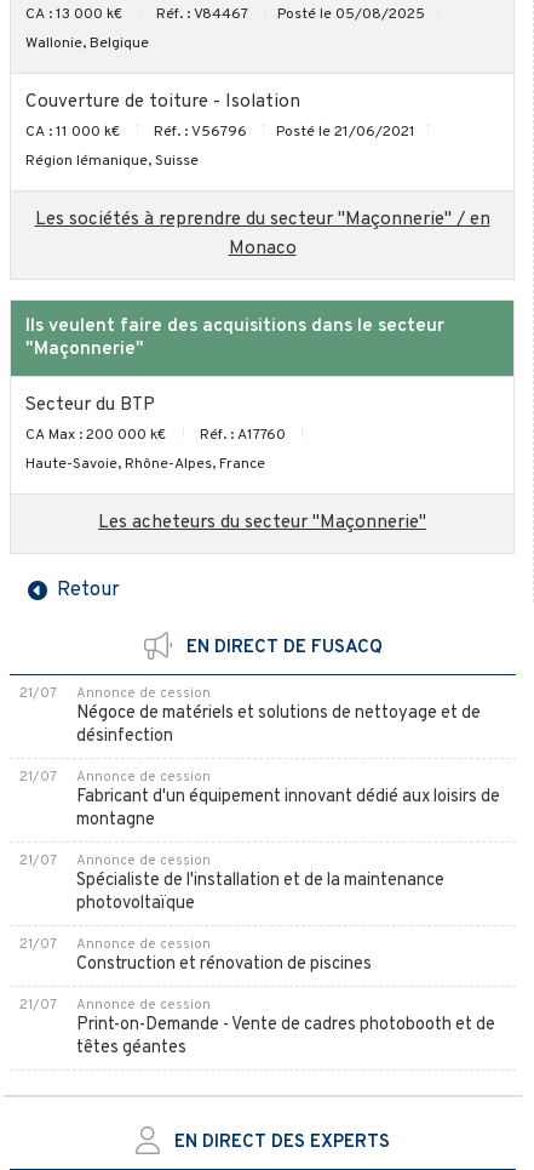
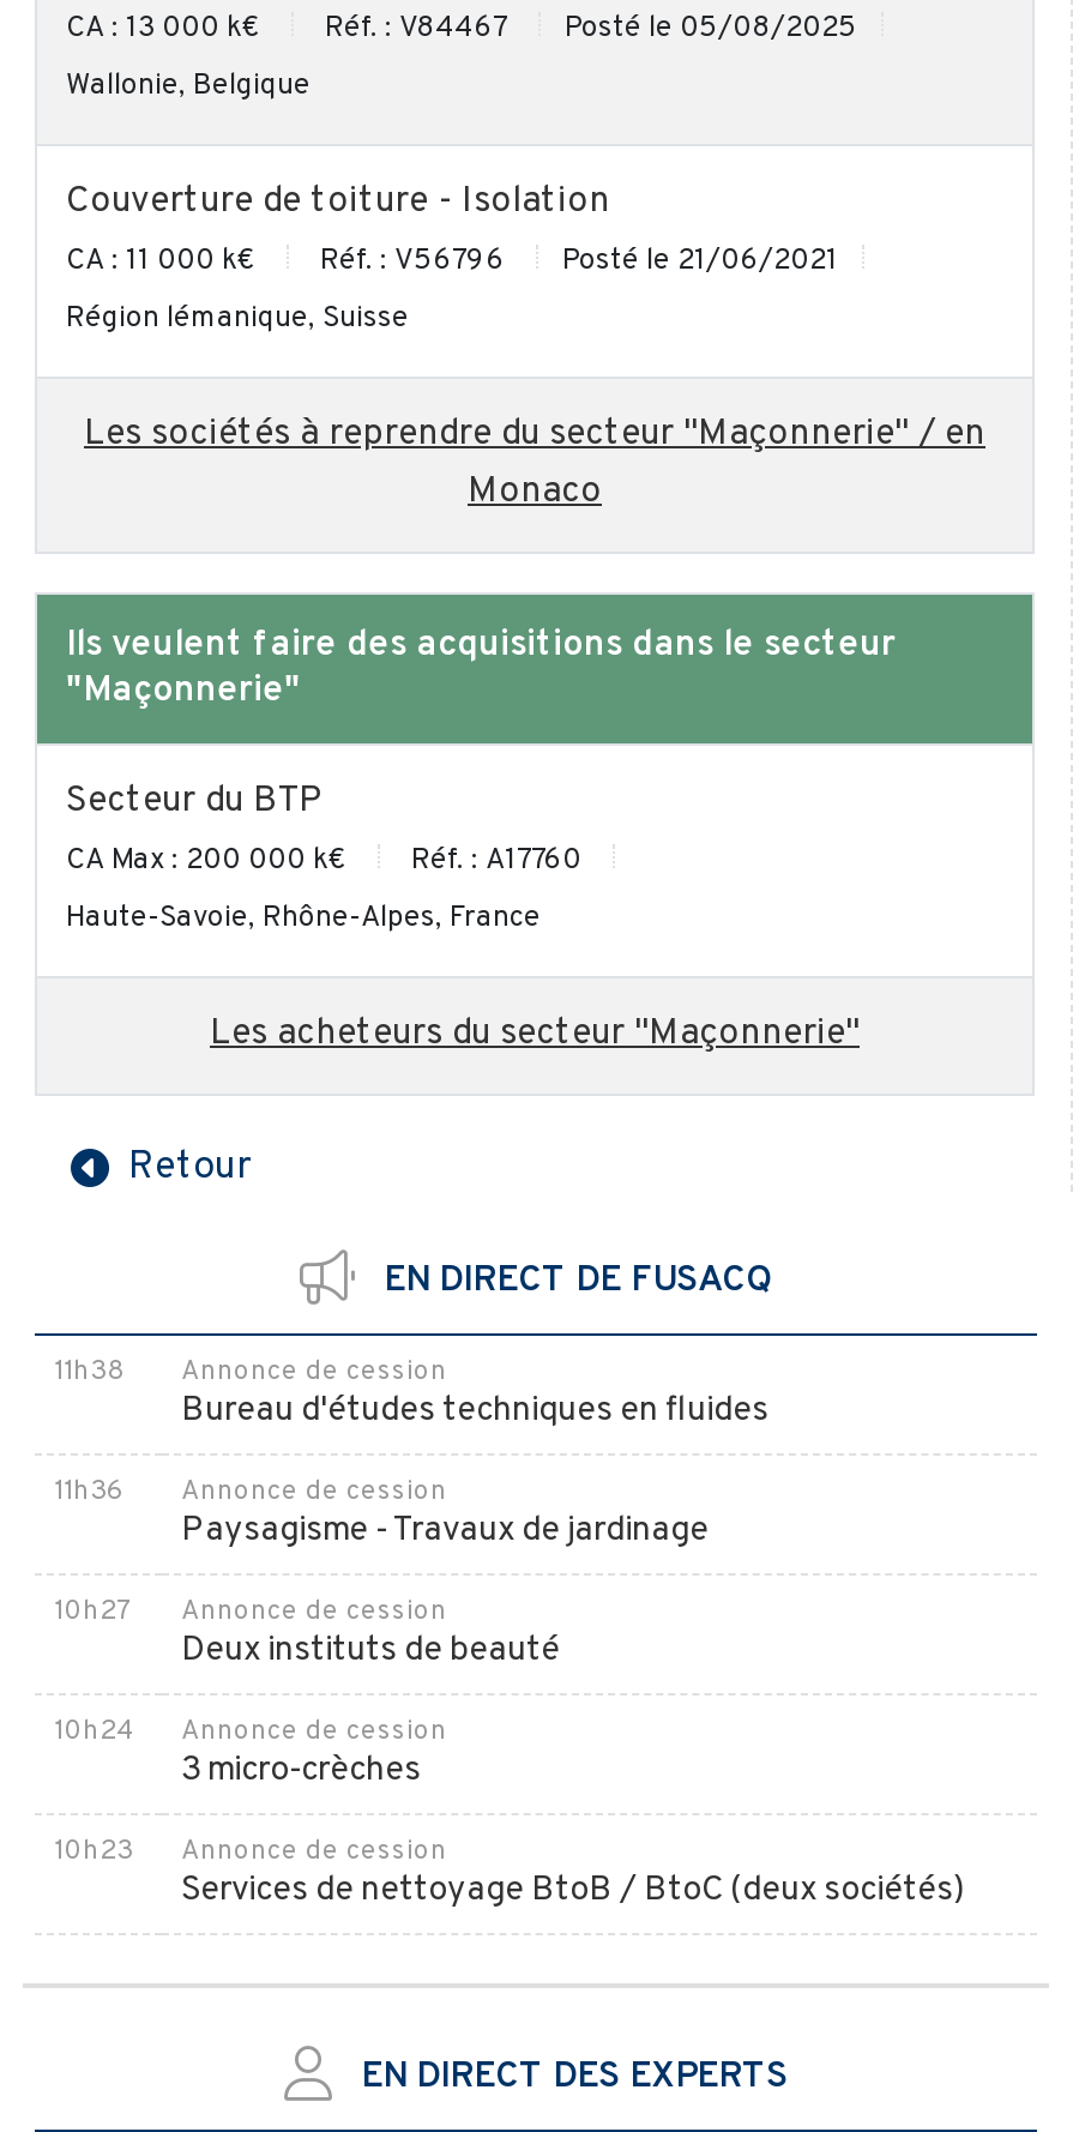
[19,685,211,702] 21/07 Annonce de cession -> [54,1355,447,1389] 11h38 Annonce de cession
[76,702,481,748] Négoce de matériels et solutions de nettoyage et de | désinfection -> [181,1389,768,1434] Bureau d'études techniques en fluides
[19,769,211,786] 21/07 Annonce de cession -> [54,1475,447,1508] 11h36 Annonce de cession
[76,786,500,832] Fabricant d'un équipement innovant dédié aux loisirs de | montagne -> [181,1508,709,1554] Paysagisme - Travaux de jardinage
[19,852,211,869] 21/07 Annonce de cession -> [54,1595,447,1628] 10h27 Annonce de cession
[76,869,444,915] Spécialiste de l'installation et de la maintenance | photovoltaïque -> [181,1628,560,1674] Deux instituts de beauté
[19,936,211,953] 21/07 Annonce de cession -> [54,1715,447,1748] 10h24 Annonce de cession
[76,953,372,976] Construction et rénovation de piscines -> [181,1748,421,1794] 3 micro-crèches
[19,997,211,1014] 21/07 Annonce de cession -> [54,1835,447,1868] 10h23 Annonce de cession
[76,1014,495,1060] Print-on-Demande - Vente de cadres photobooth et de | têtes géantes -> [181,1868,965,1914] Services de nettoyage BtoB / BtoC (deux sociétés)

